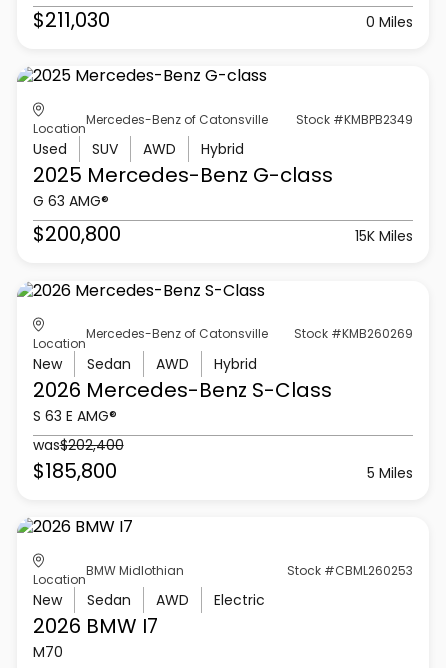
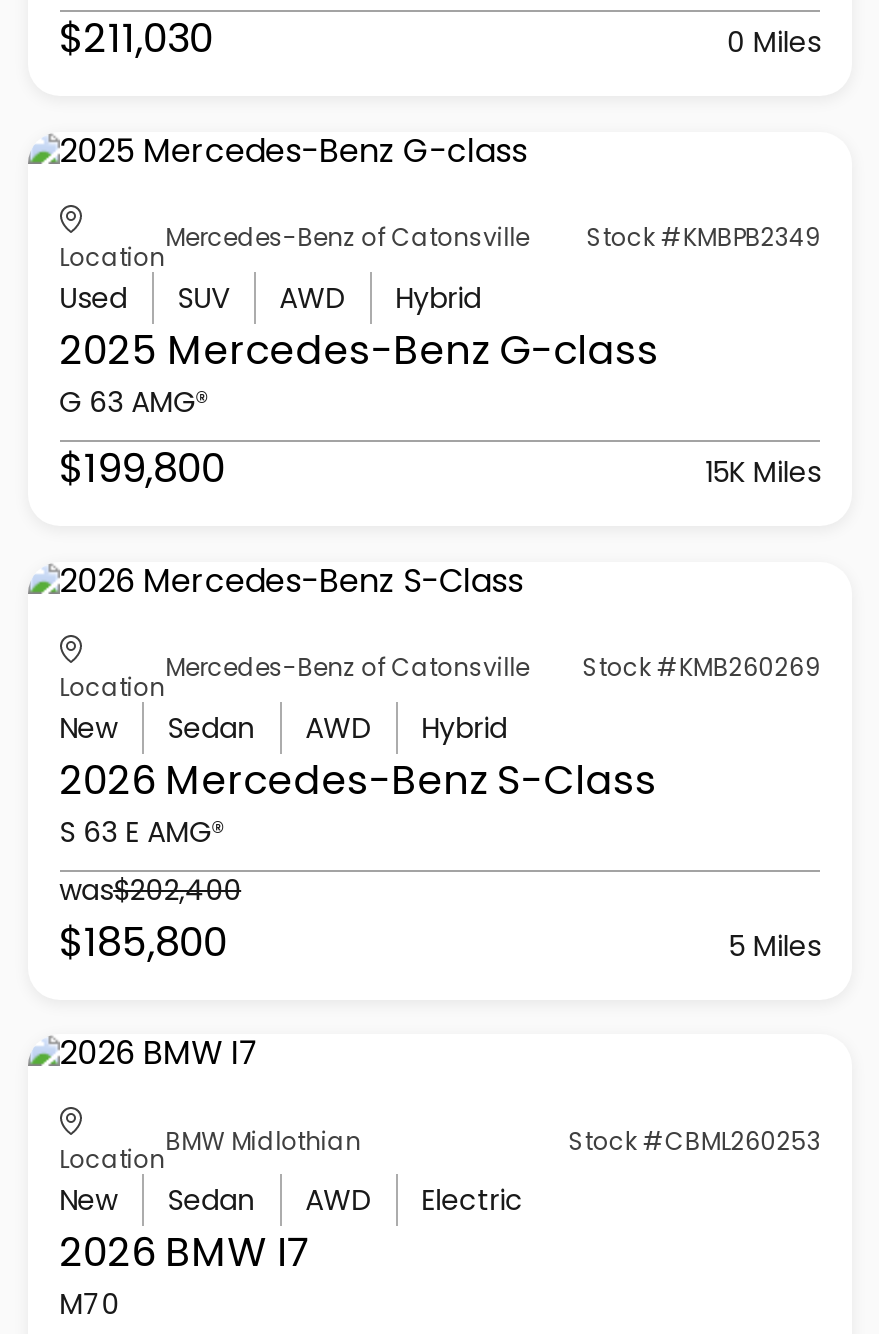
[33,220,121,248] $200,800 -> [59,440,225,496] $199,800

